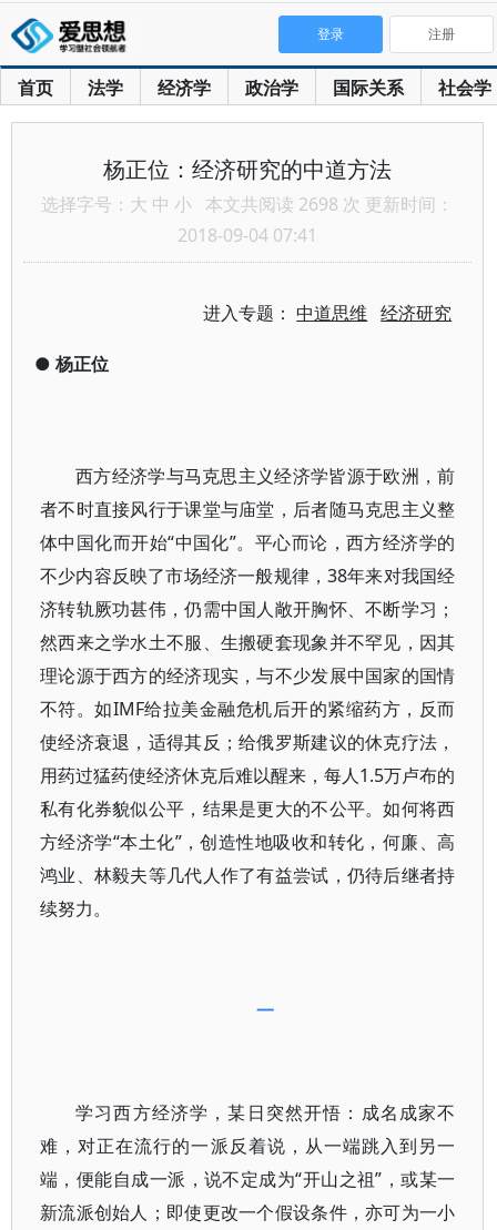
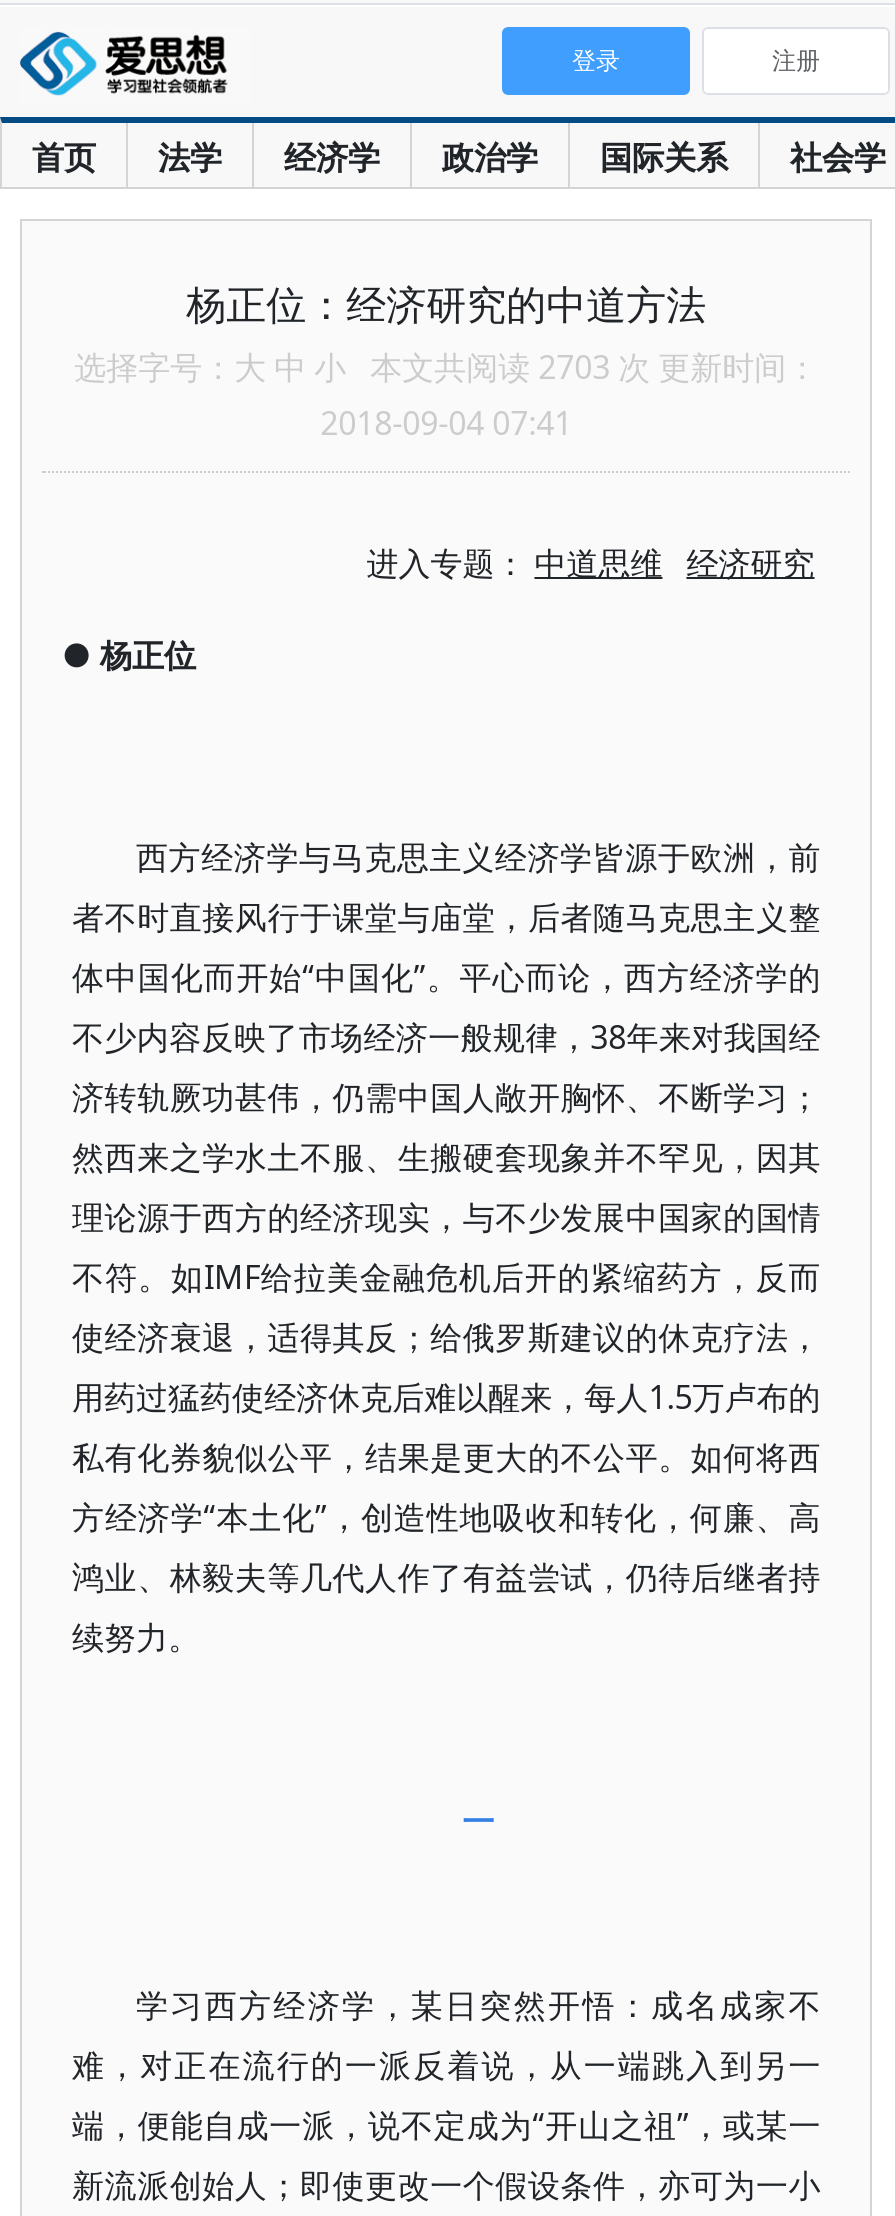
[41,192,454,216] 选择字号：大 中 小本文共阅读 2698 次 更新时间： -> [74,345,818,389] 选择字号：大 中 小本文共阅读 2703 次 更新时间：

